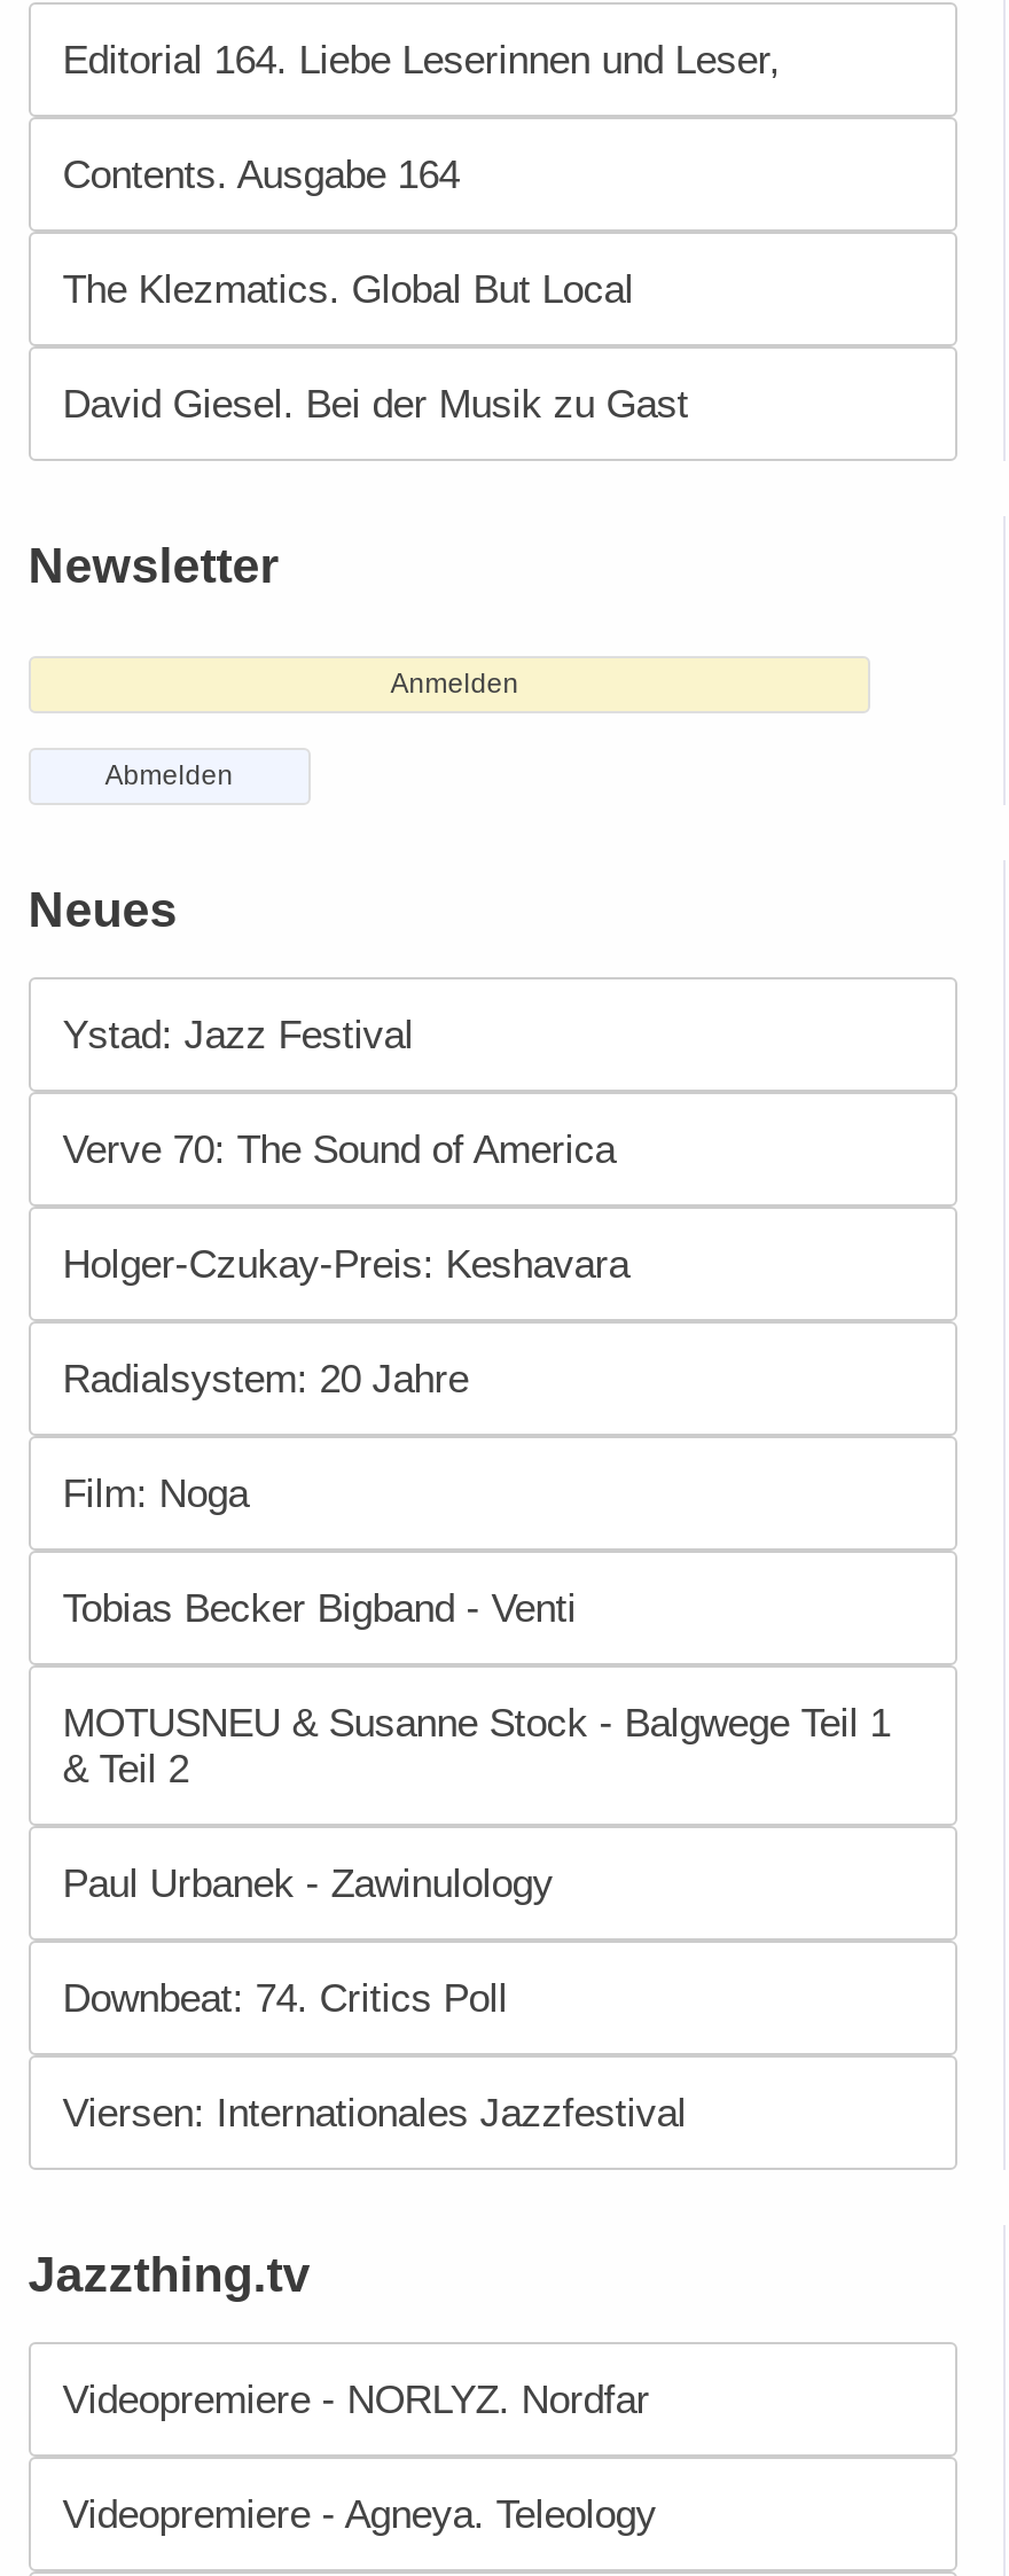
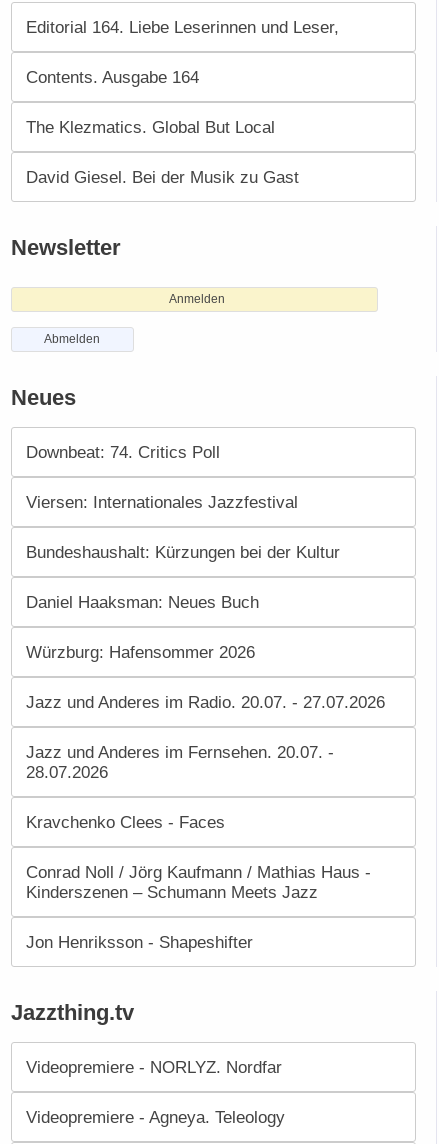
[63,1010,890,1905] Ystad: Jazz Festival | Verve 70: The Sound of America | Holger-Czukay-Preis: Keshavara | Radialsystem: 20 Jahre | Film: Noga | Tobias Becker Bigband - Venti | MOTUSNEU & Susanne Stock - Balgwege Teil 1 | & Teil 2 | Paul Urbanek - Zawinulology -> none
moved [63,1974,686,2134] -> [26,441,298,511]: Downbeat: 74. Critics Poll | Viersen: Internationales Jazzfestival
none -> [26,541,385,951] Bundeshaushalt: Kürzungen bei der Kultur | Daniel Haaksman: Neues Buch | Würzburg: Hafensommer 2026 | Jazz und Anderes im Radio. 20.07. - 27.07.2026 | Jazz und Anderes im Fernsehen. 20.07. - | 28.07.2026 | Kravchenko Clees - Faces | Conrad Noll / Jörg Kaufmann / Mathias Haus - | Kinderszenen – Schumann Meets Jazz | Jon Henriksson - Shapeshifter

